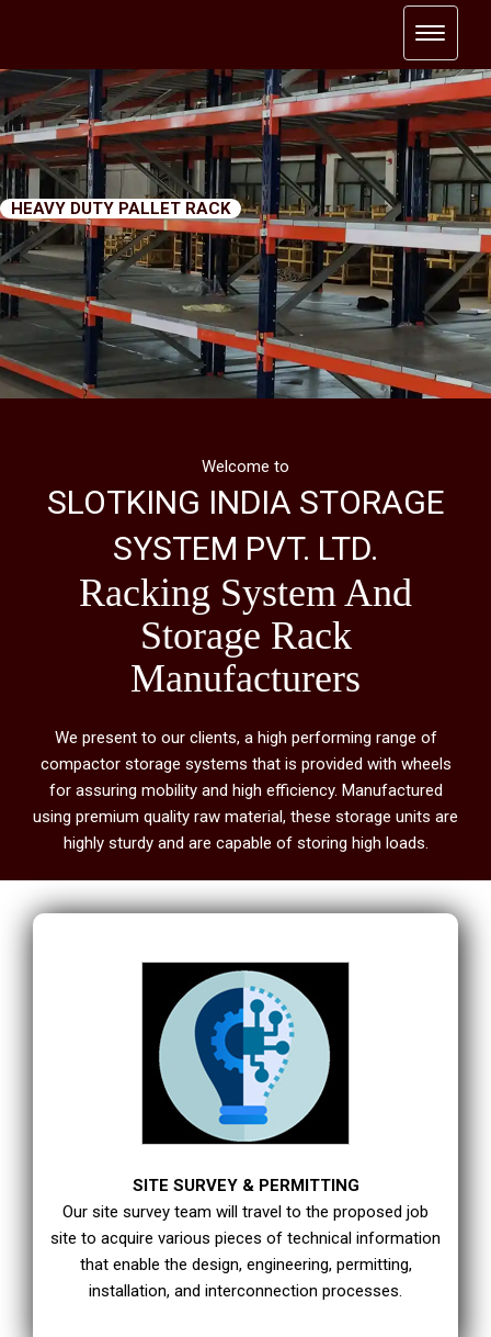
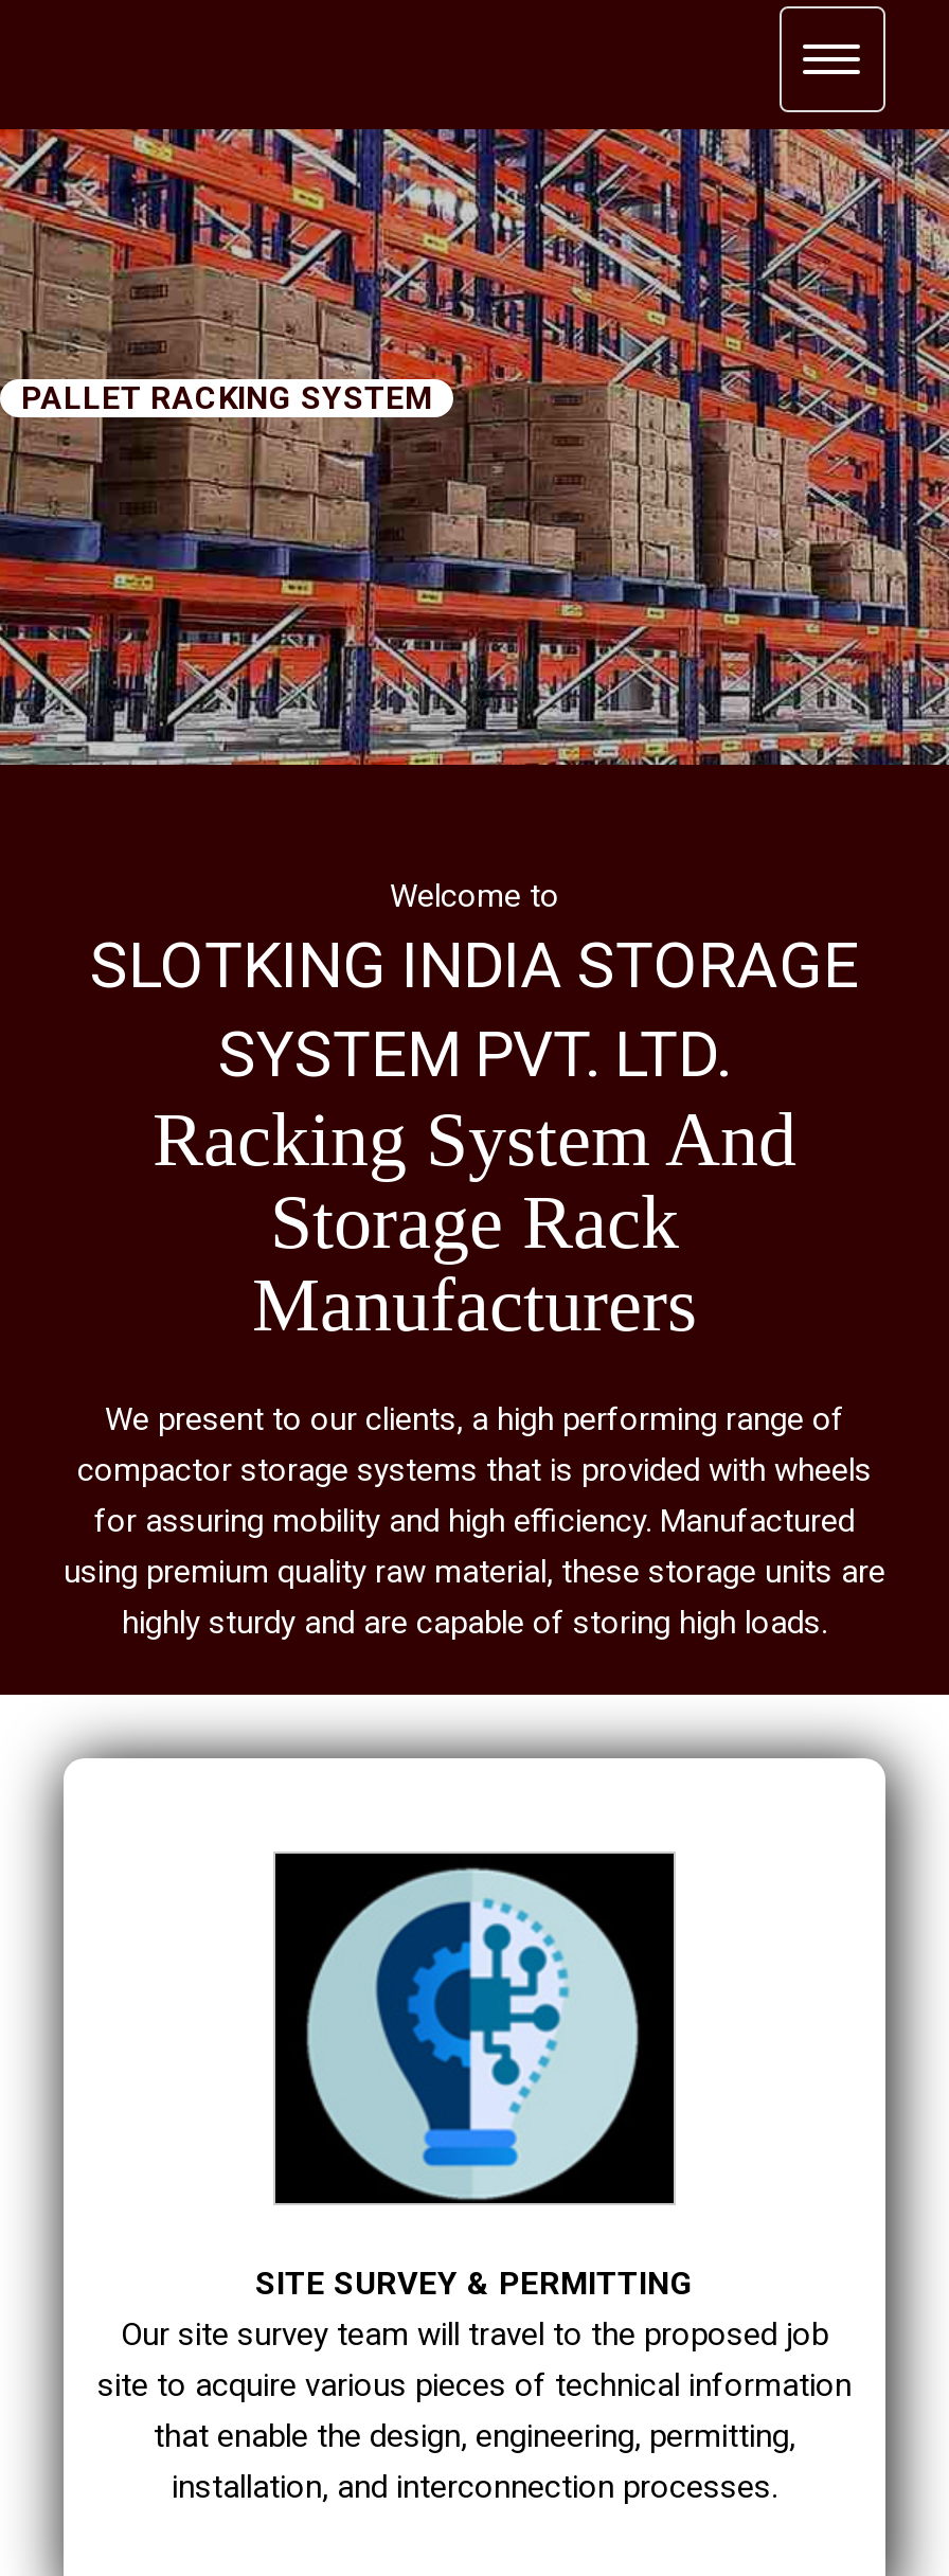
[3,68,488,400] [image] | HEAVY DUTY PALLET RACK -> [6,127,943,767] [image] | PALLET RACKING SYSTEM

